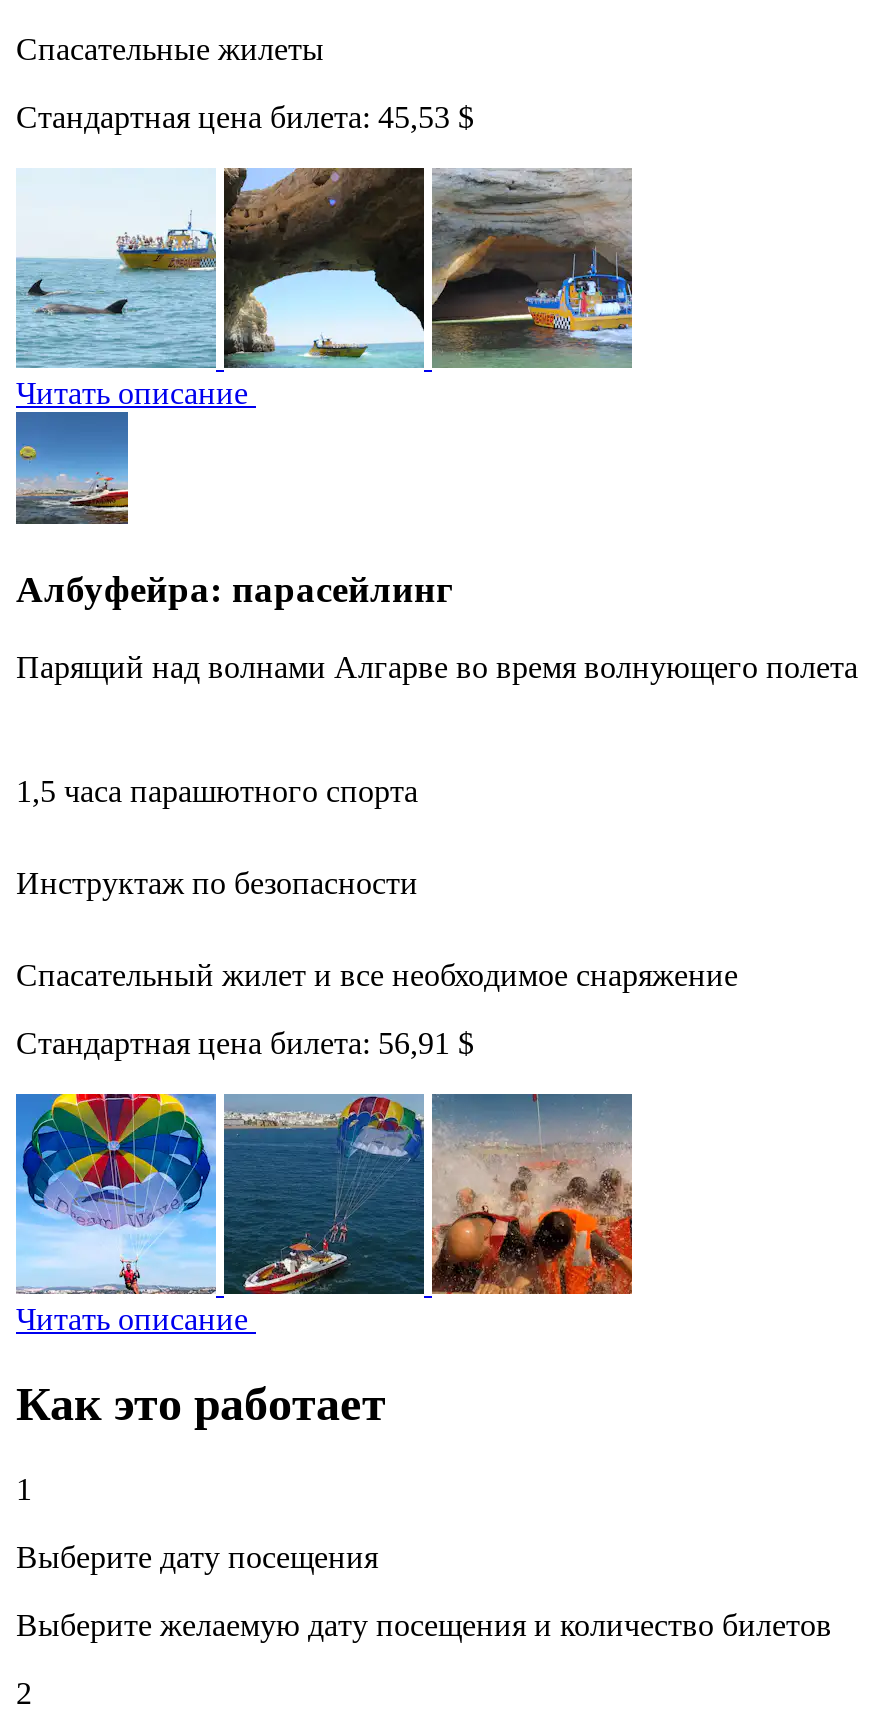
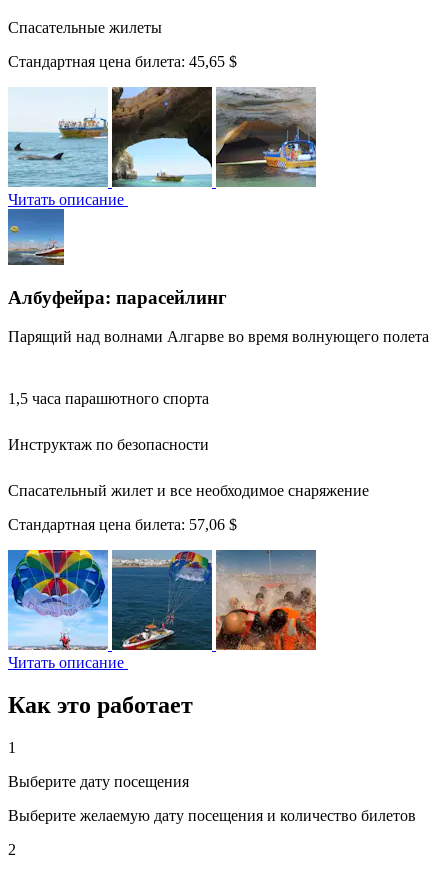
[16,99,474,133] Стандартная цена билета: 45,53 $ -> [8,53,237,70] Стандартная цена билета: 45,65 $
[16,1026,474,1060] Стандартная цена билета: 56,91 $ -> [8,516,237,533] Стандартная цена билета: 57,06 $

